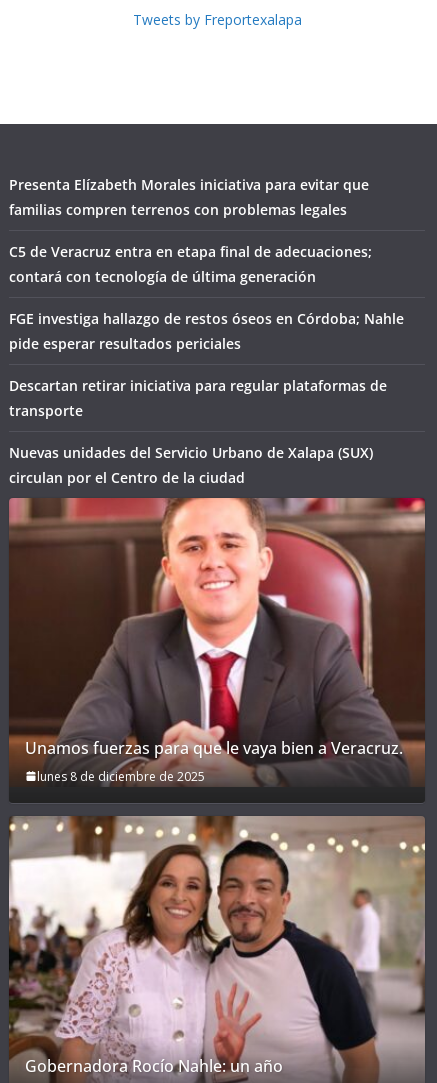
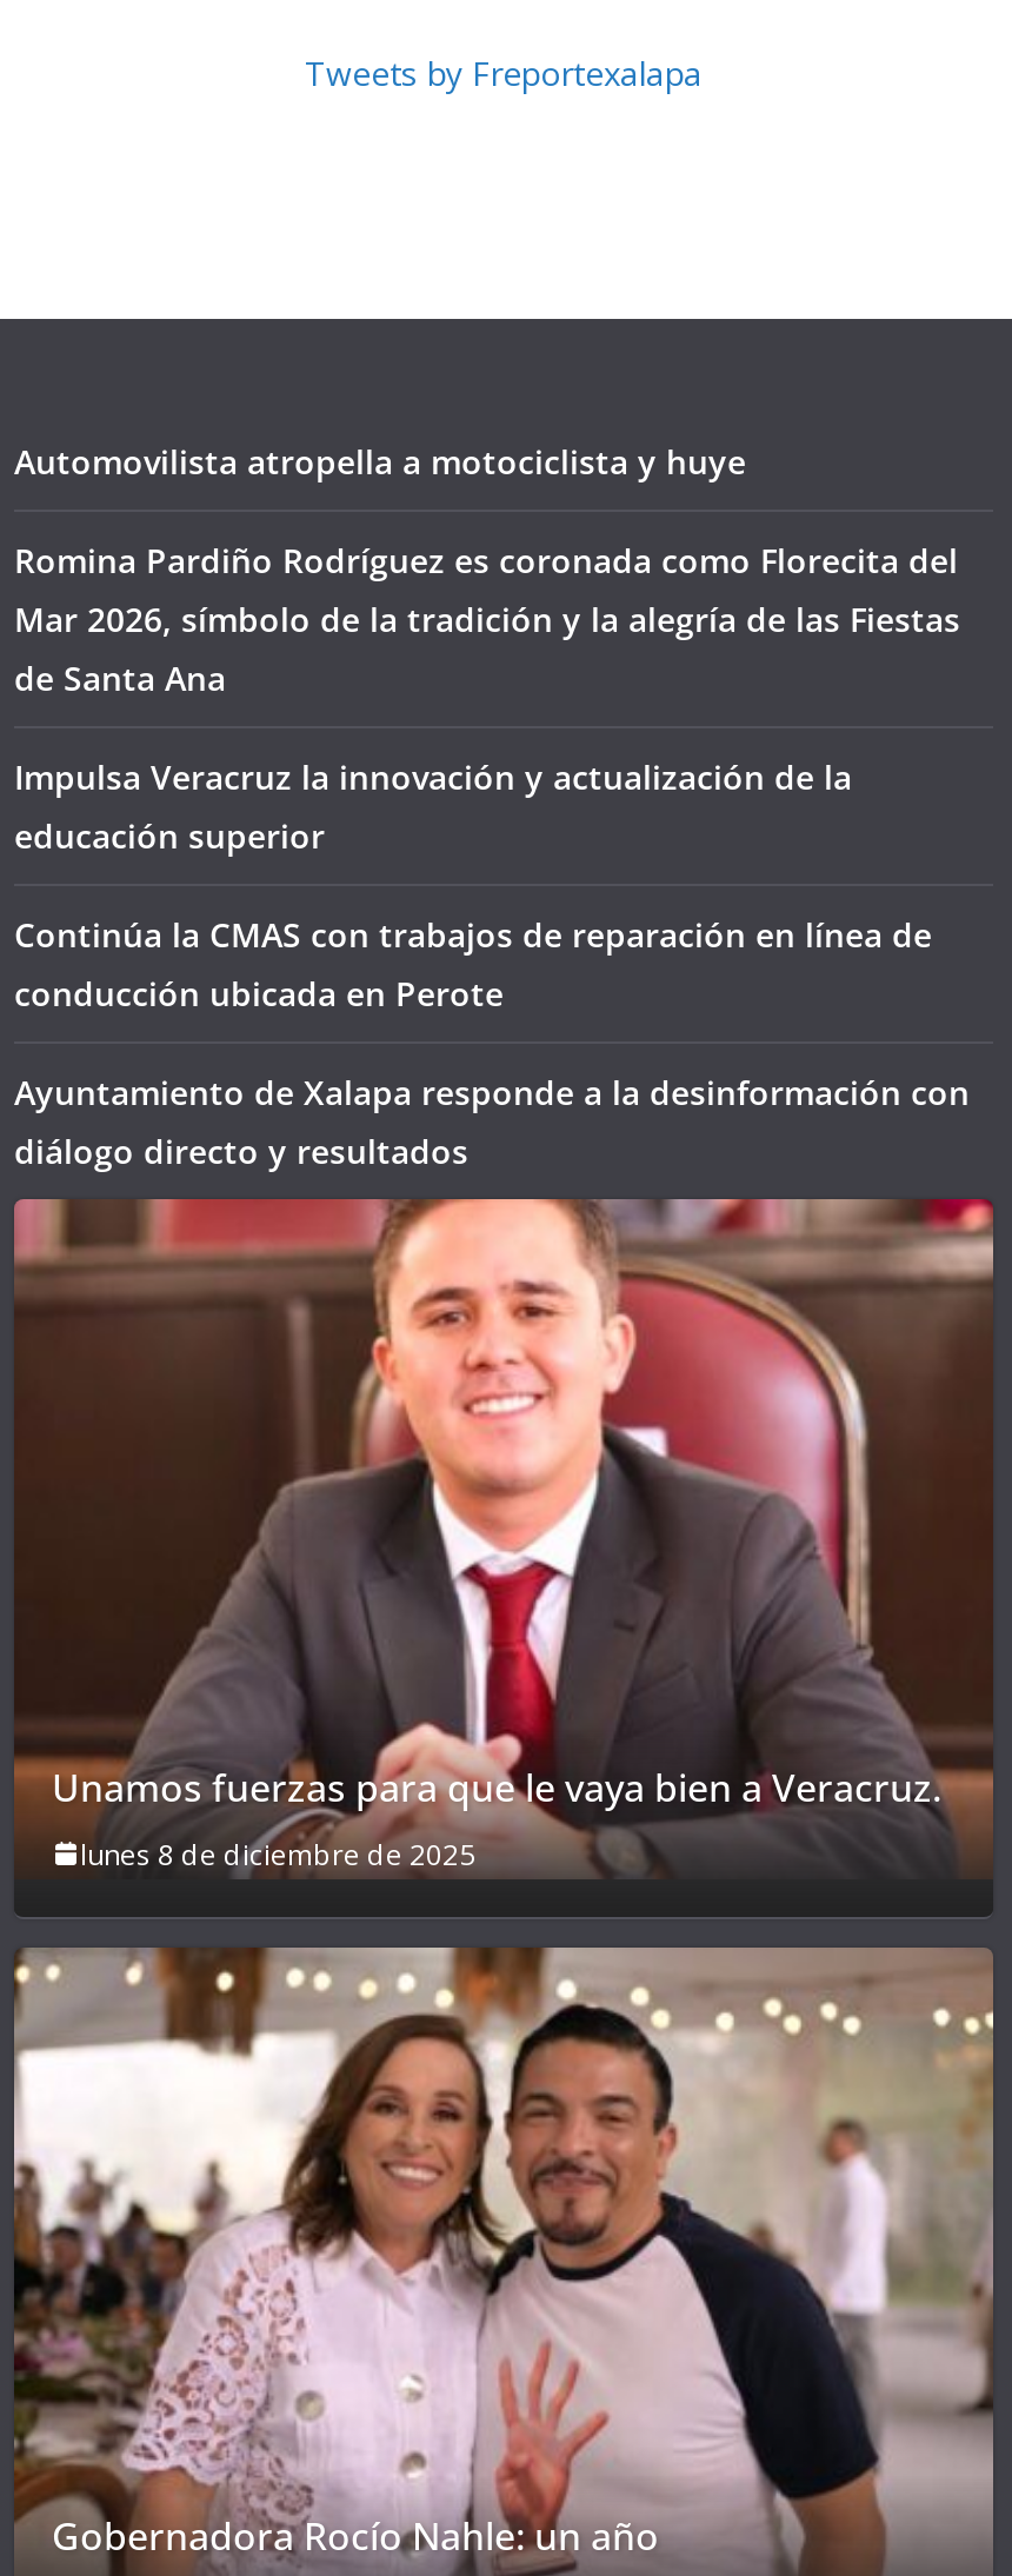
[9,175,369,219] Presenta Elízabeth Morales iniciativa para evitar que | familias compren terrenos con problemas legales -> [14,440,746,484] Automovilista atropella a motociclista y huye
[9,242,372,286] C5 de Veracruz entra en etapa final de adecuaciones; | contará con tecnología de última generación -> [14,539,960,701] Romina Pardiño Rodríguez es coronada como Florecita del | Mar 2026, símbolo de la tradición y la alegría de las Fiestas | de Santa Ana
[9,309,404,353] FGE investiga hallazgo de restos óseos en Córdoba; Nahle | pide esperar resultados periciales -> [14,755,852,859] Impulsa Veracruz la innovación y actualización de la | educación superior
[9,376,387,420] Descartan retirar iniciativa para regular plataformas de | transporte -> [14,913,932,1016] Continúa la CMAS con trabajos de reparación en línea de | conducción ubicada en Perote
[9,443,373,487] Nuevas unidades del Servicio Urbano de Xalapa (SUX) | circulan por el Centro de la ciudad -> [14,1070,970,1174] Ayuntamiento de Xalapa responde a la desinformación con | diálogo directo y resultados

